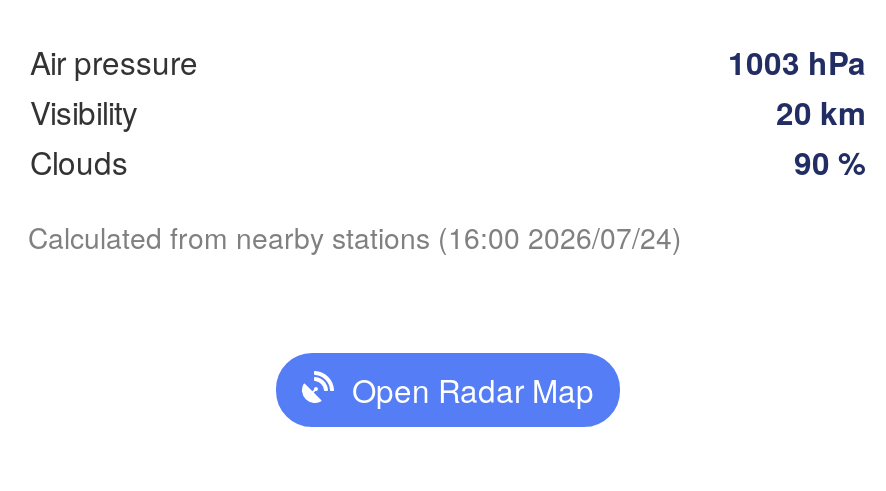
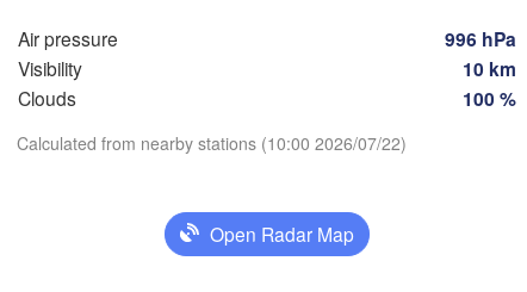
[728,39,866,85] 1003 hPa -> [445,25,516,52] 996 hPa
[776,89,866,135] 20 km -> [463,55,516,82] 10 km
[794,139,866,185] 90 % -> [463,84,516,112] 100 %
[28,217,682,257] Calculated from nearby stations (16:00 2026/07/24) -> [17,131,407,155] Calculated from nearby stations (10:00 2026/07/22)

